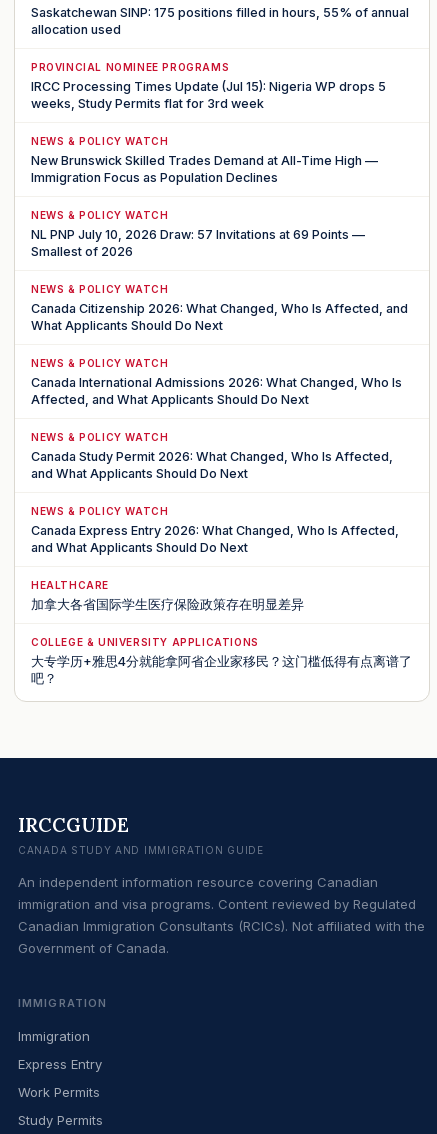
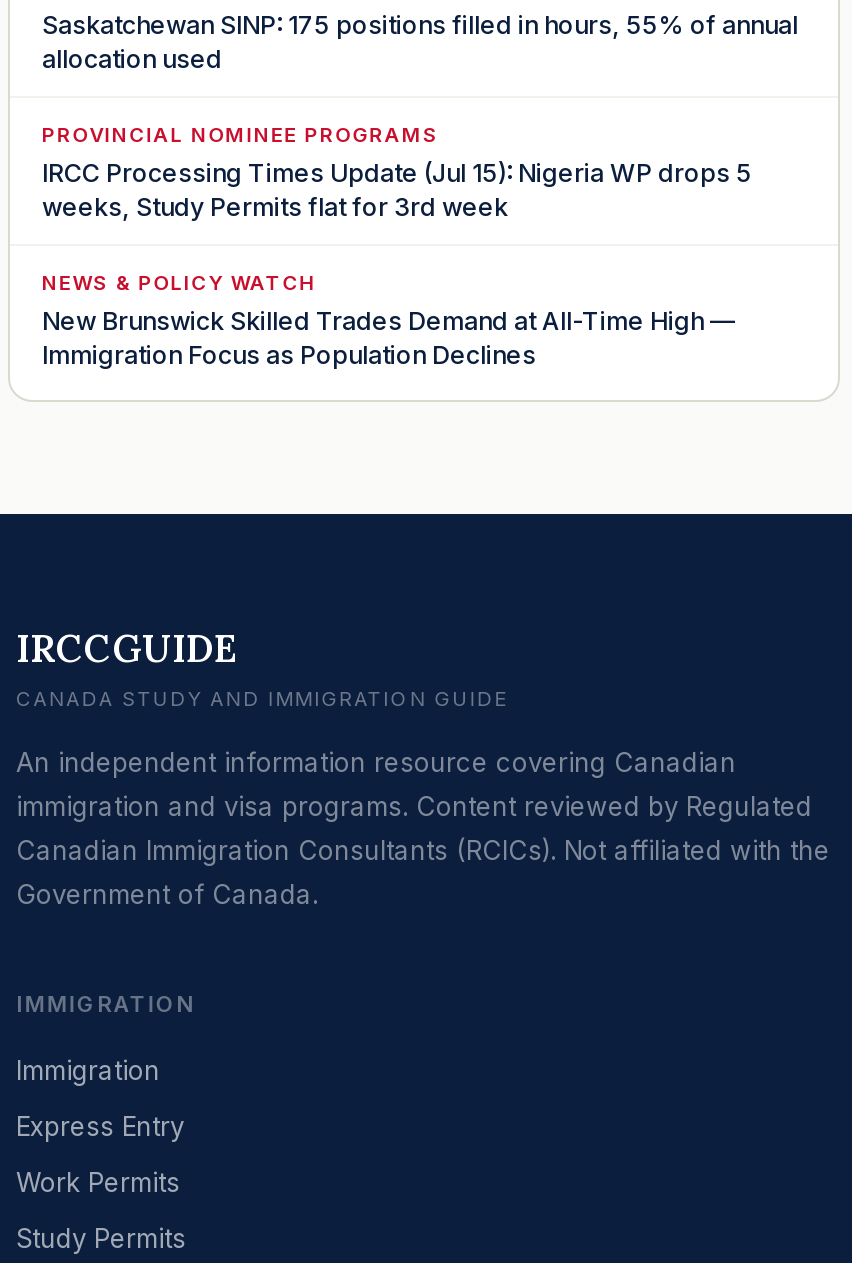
[31,208,412,685] NEWS & POLICY WATCH | NL PNP July 10, 2026 Draw: 57 Invitations at 69 Points — | Smallest of 2026 | NEWS & POLICY WATCH | Canada Citizenship 2026: What Changed, Who Is Affected, and | What Applicants Should Do Next | NEWS & POLICY WATCH | Canada International Admissions 2026: What Changed, Who Is | Affected, and What Applicants Should Do Next | NEWS & POLICY WATCH | Canada Study Permit 2026: What Changed, Who Is Affected, | and What Applicants Should Do Next | NEWS & POLICY WATCH | Canada Express Entry 2026: What Changed, Who Is Affected, | and What Applicants Should Do Next | HEALTHCARE | 加拿大各省国际学生医疗保险政策存在明显差异 | COLLEGE & UNIVERSITY APPLICATIONS | 大专学历+雅思4分就能拿阿省企业家移民？这门槛低得有点离谱了 | 吧？ -> none

